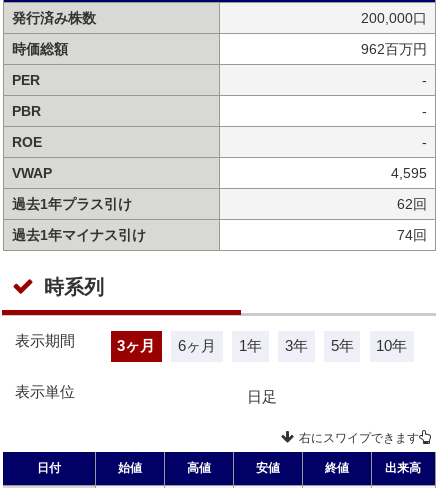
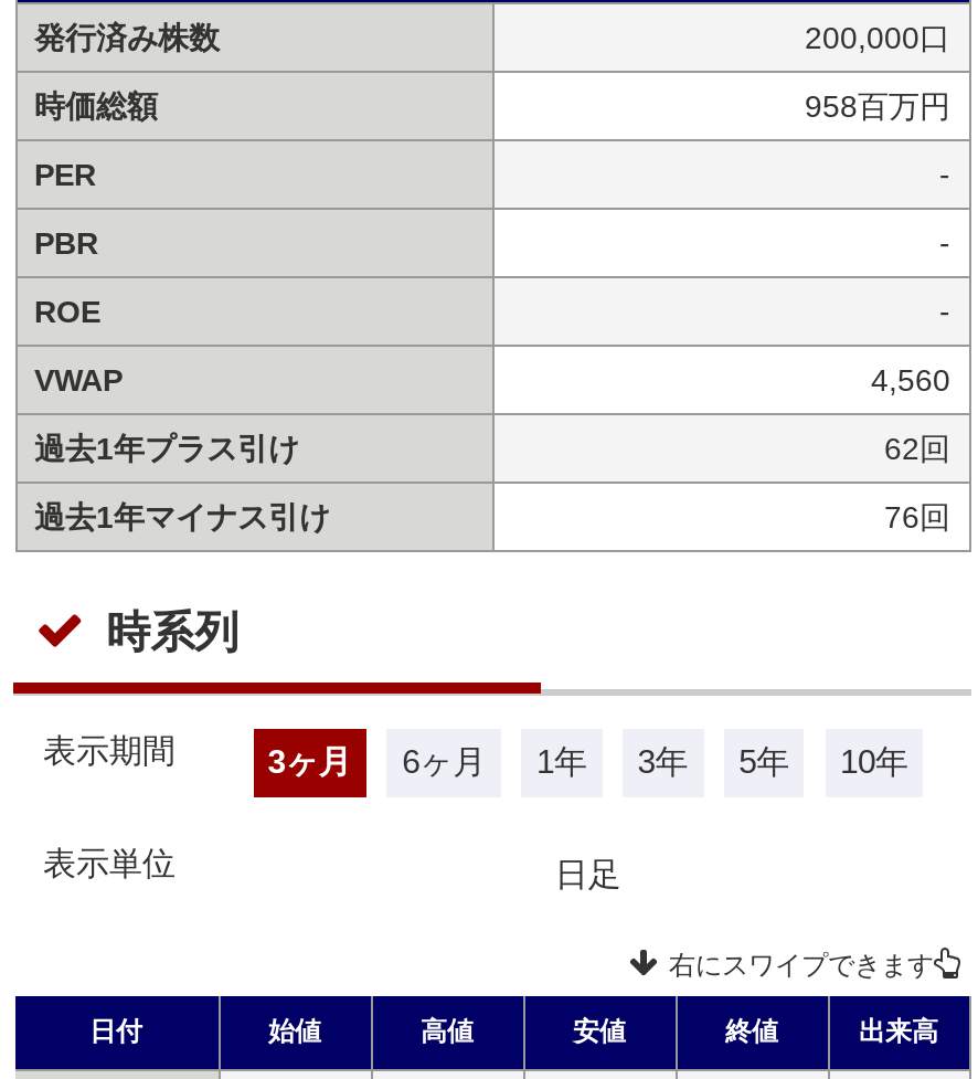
[360,41,426,57] 962百万円 -> [805,88,950,123] 958百万円
[390,165,426,181] 4,595 -> [871,362,950,397] 4,560
[396,227,426,243] 74回 -> [884,499,950,534] 76回

